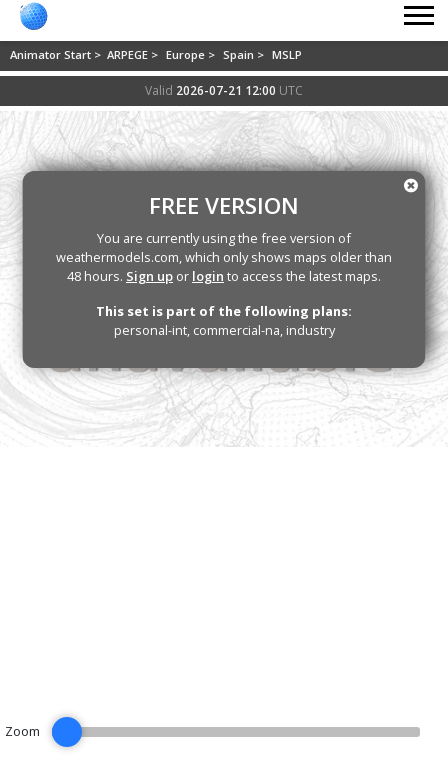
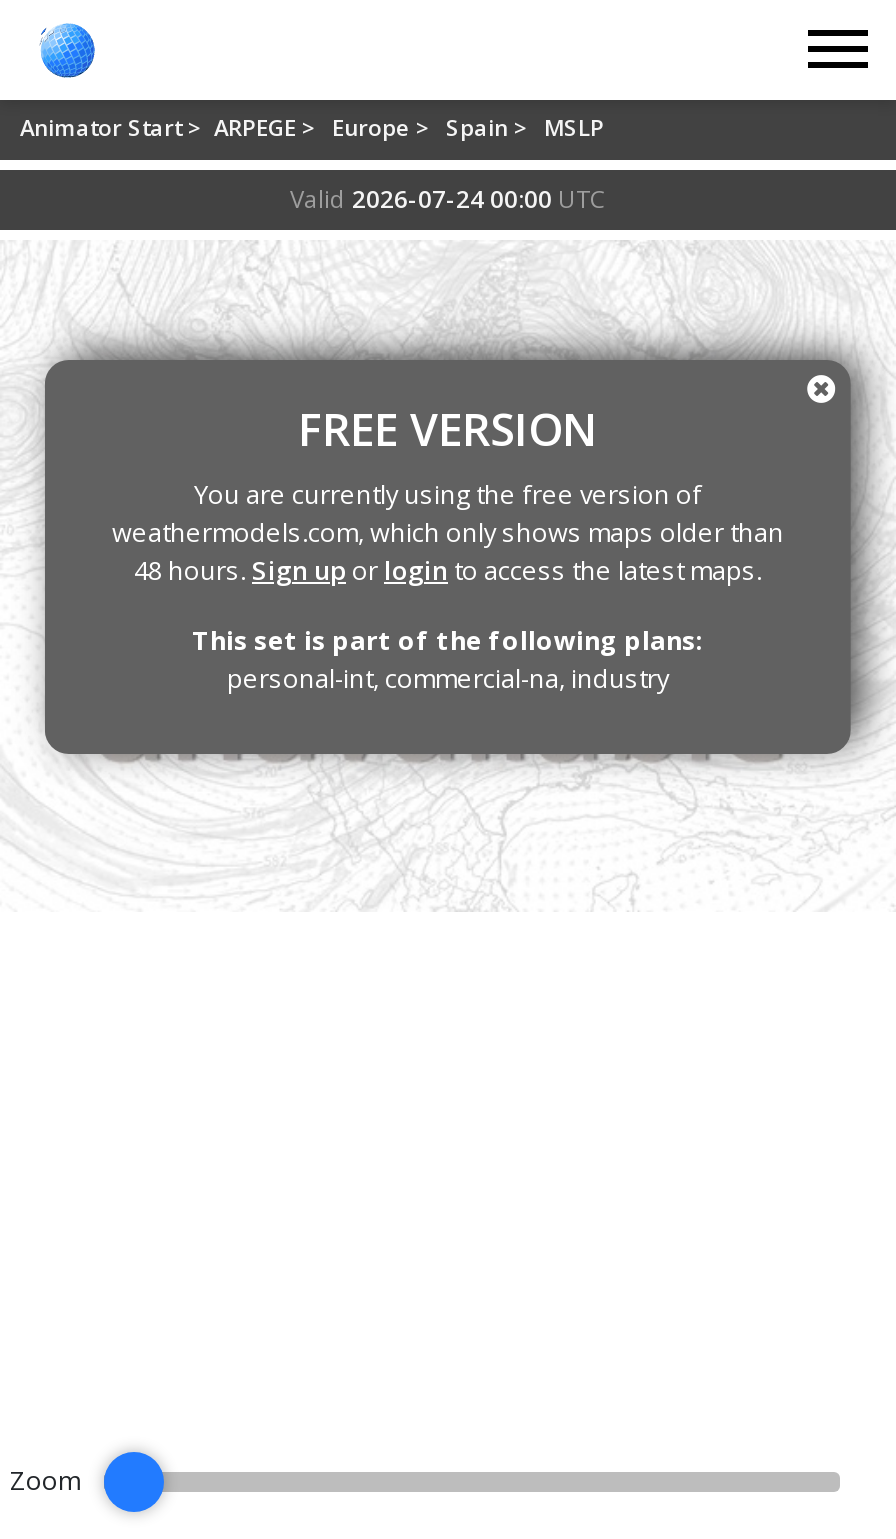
[145,82,303,99] Valid 2026-07-21 12:00 UTC -> [290,182,606,216] Valid 2026-07-24 00:00 UTC

